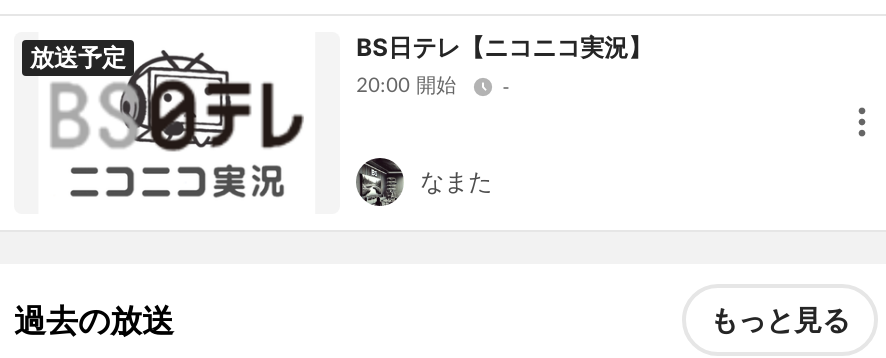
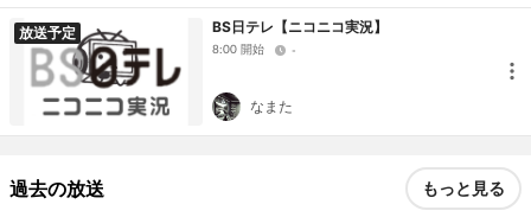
[356,76,456,96] 20:00 開始 -> [212,44,264,56] 8:00 開始

